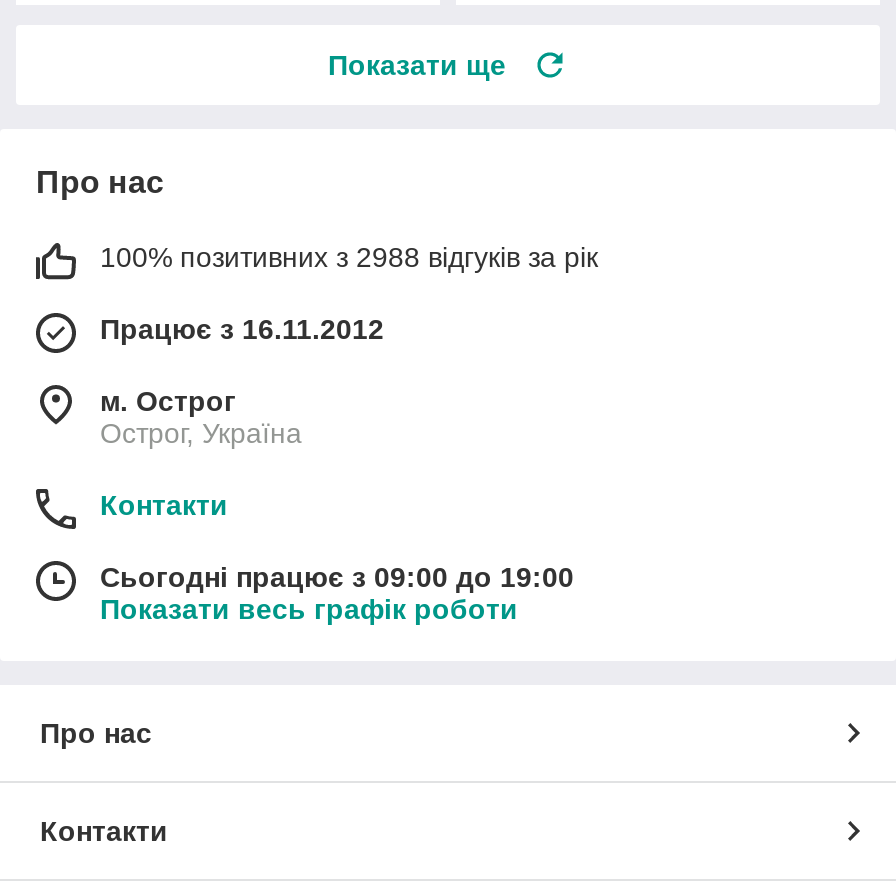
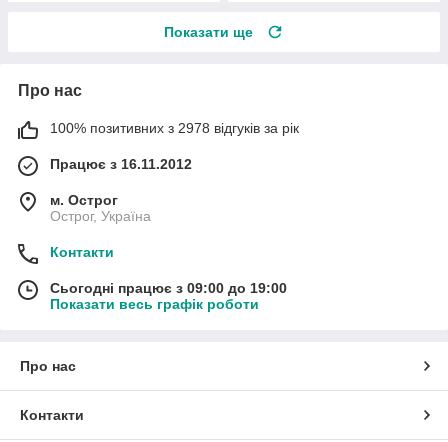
[100,241,598,273] 100% позитивних з 2988 відгуків за рік -> [50,120,299,136] 100% позитивних з 2978 відгуків за рік

